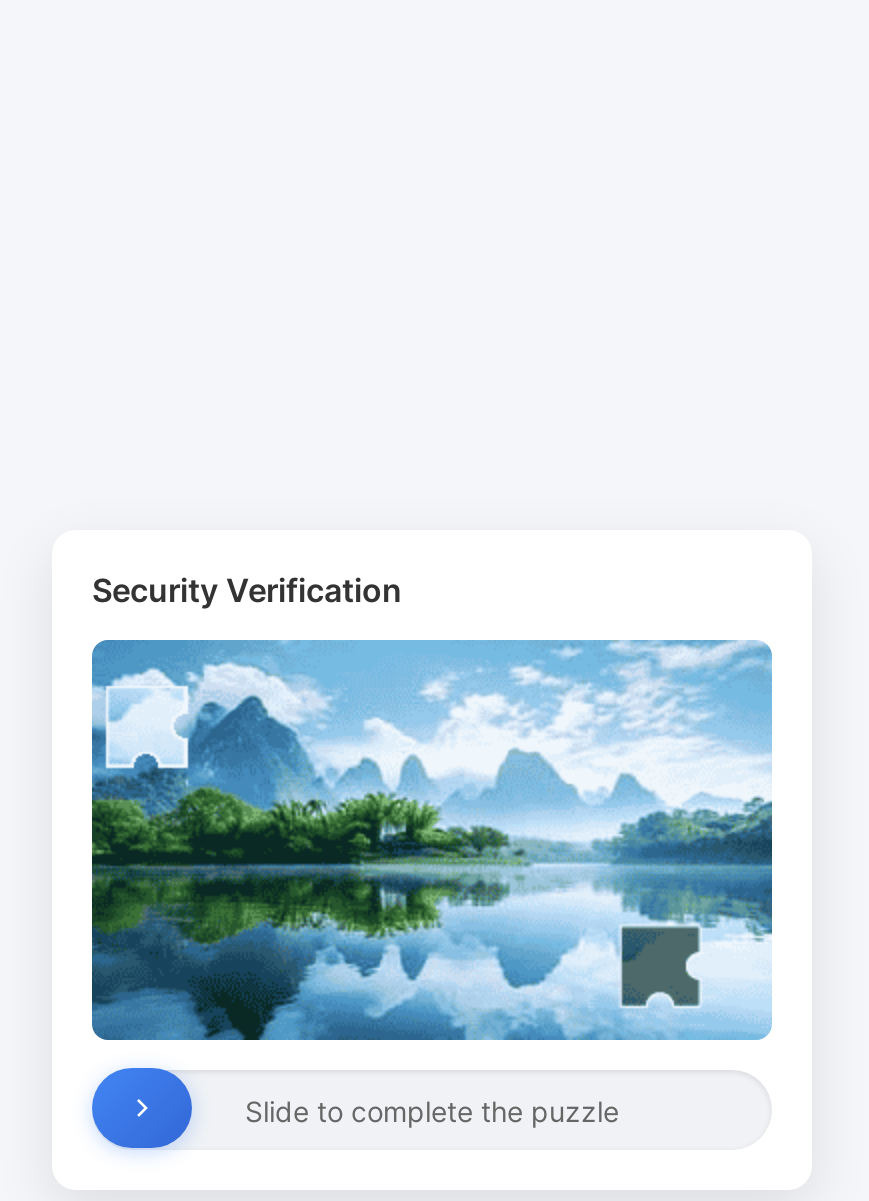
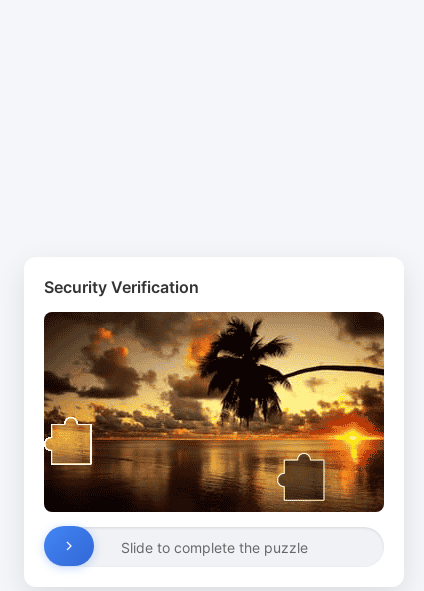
[90,638,774,1042] [image] -> [43,311,385,513] [image]

